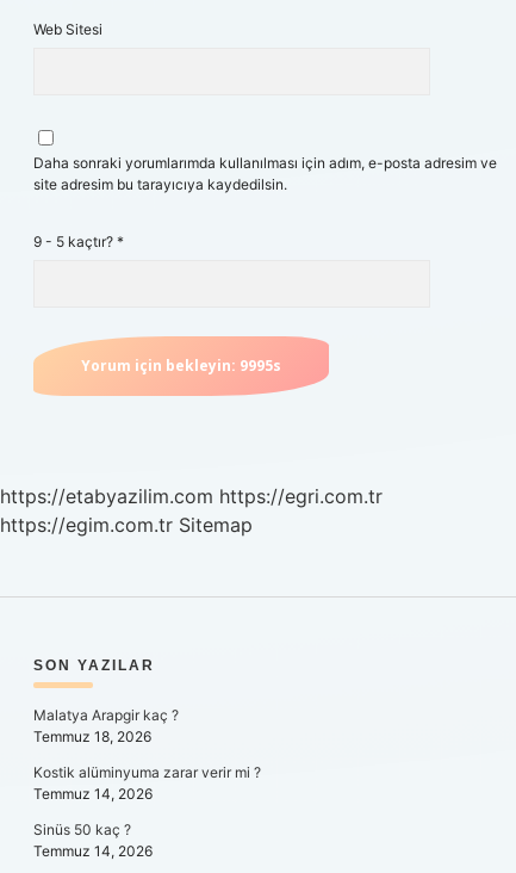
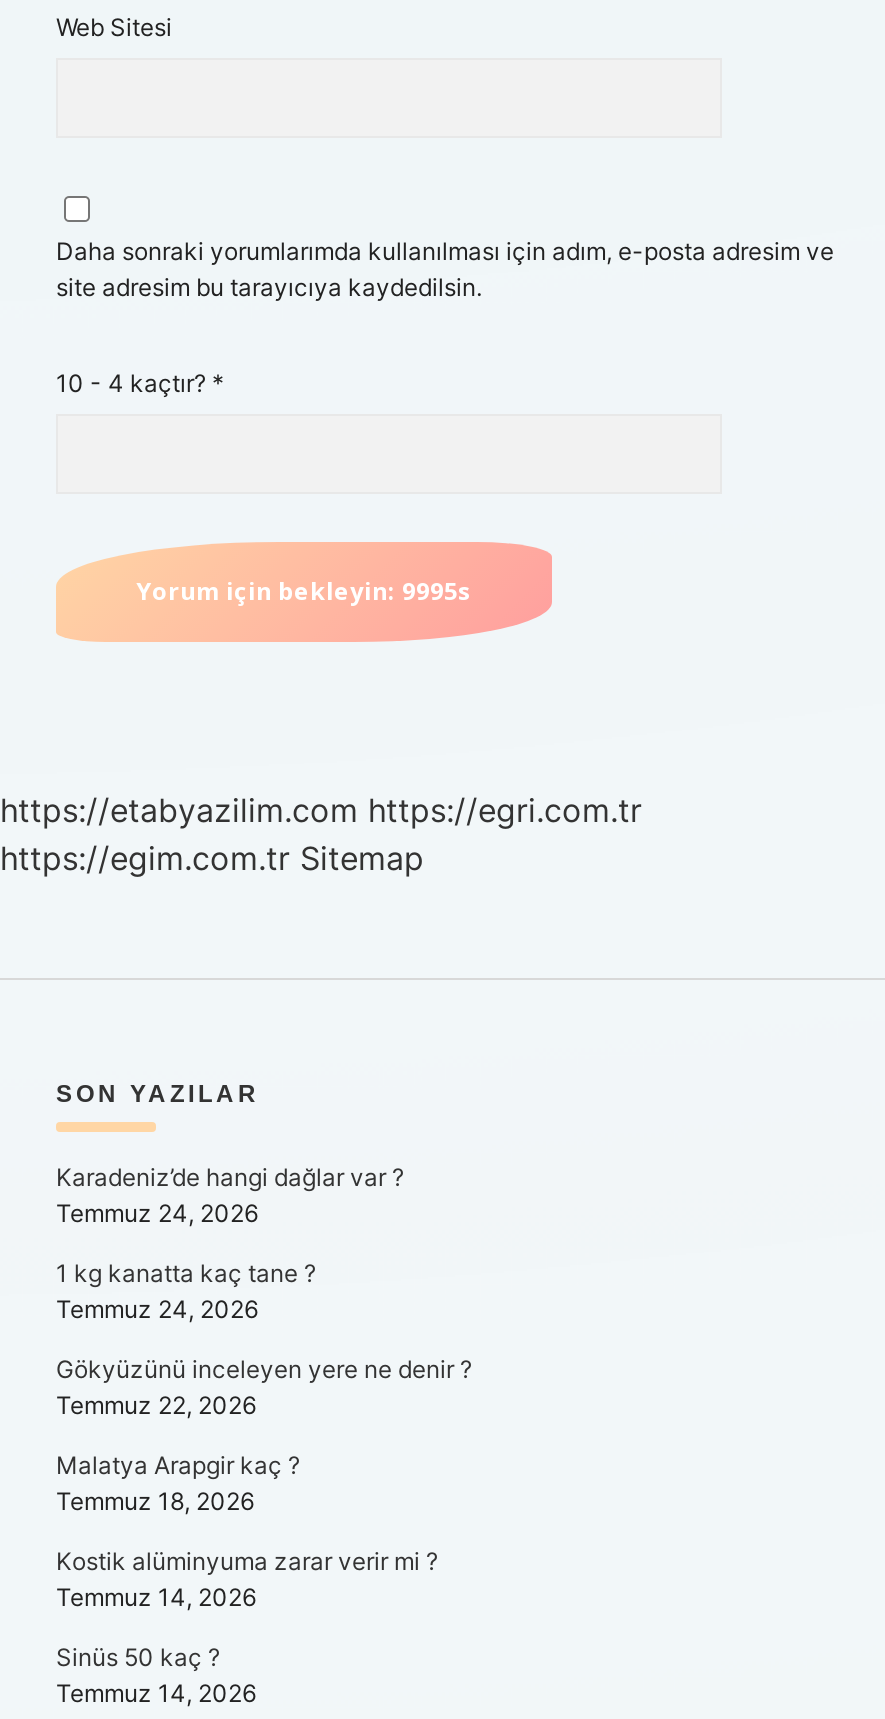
[33,233,124,250] 9 - 5 kaçtır? * -> [56,368,224,398] 10 - 4 kaçtır? *
none -> [56,1162,472,1420] Karadeniz’de hangi dağlar var ? | Temmuz 24, 2026 | 1 kg kanatta kaç tane ? | Temmuz 24, 2026 | Gökyüzünü inceleyen yere ne denir ? | Temmuz 22, 2026

